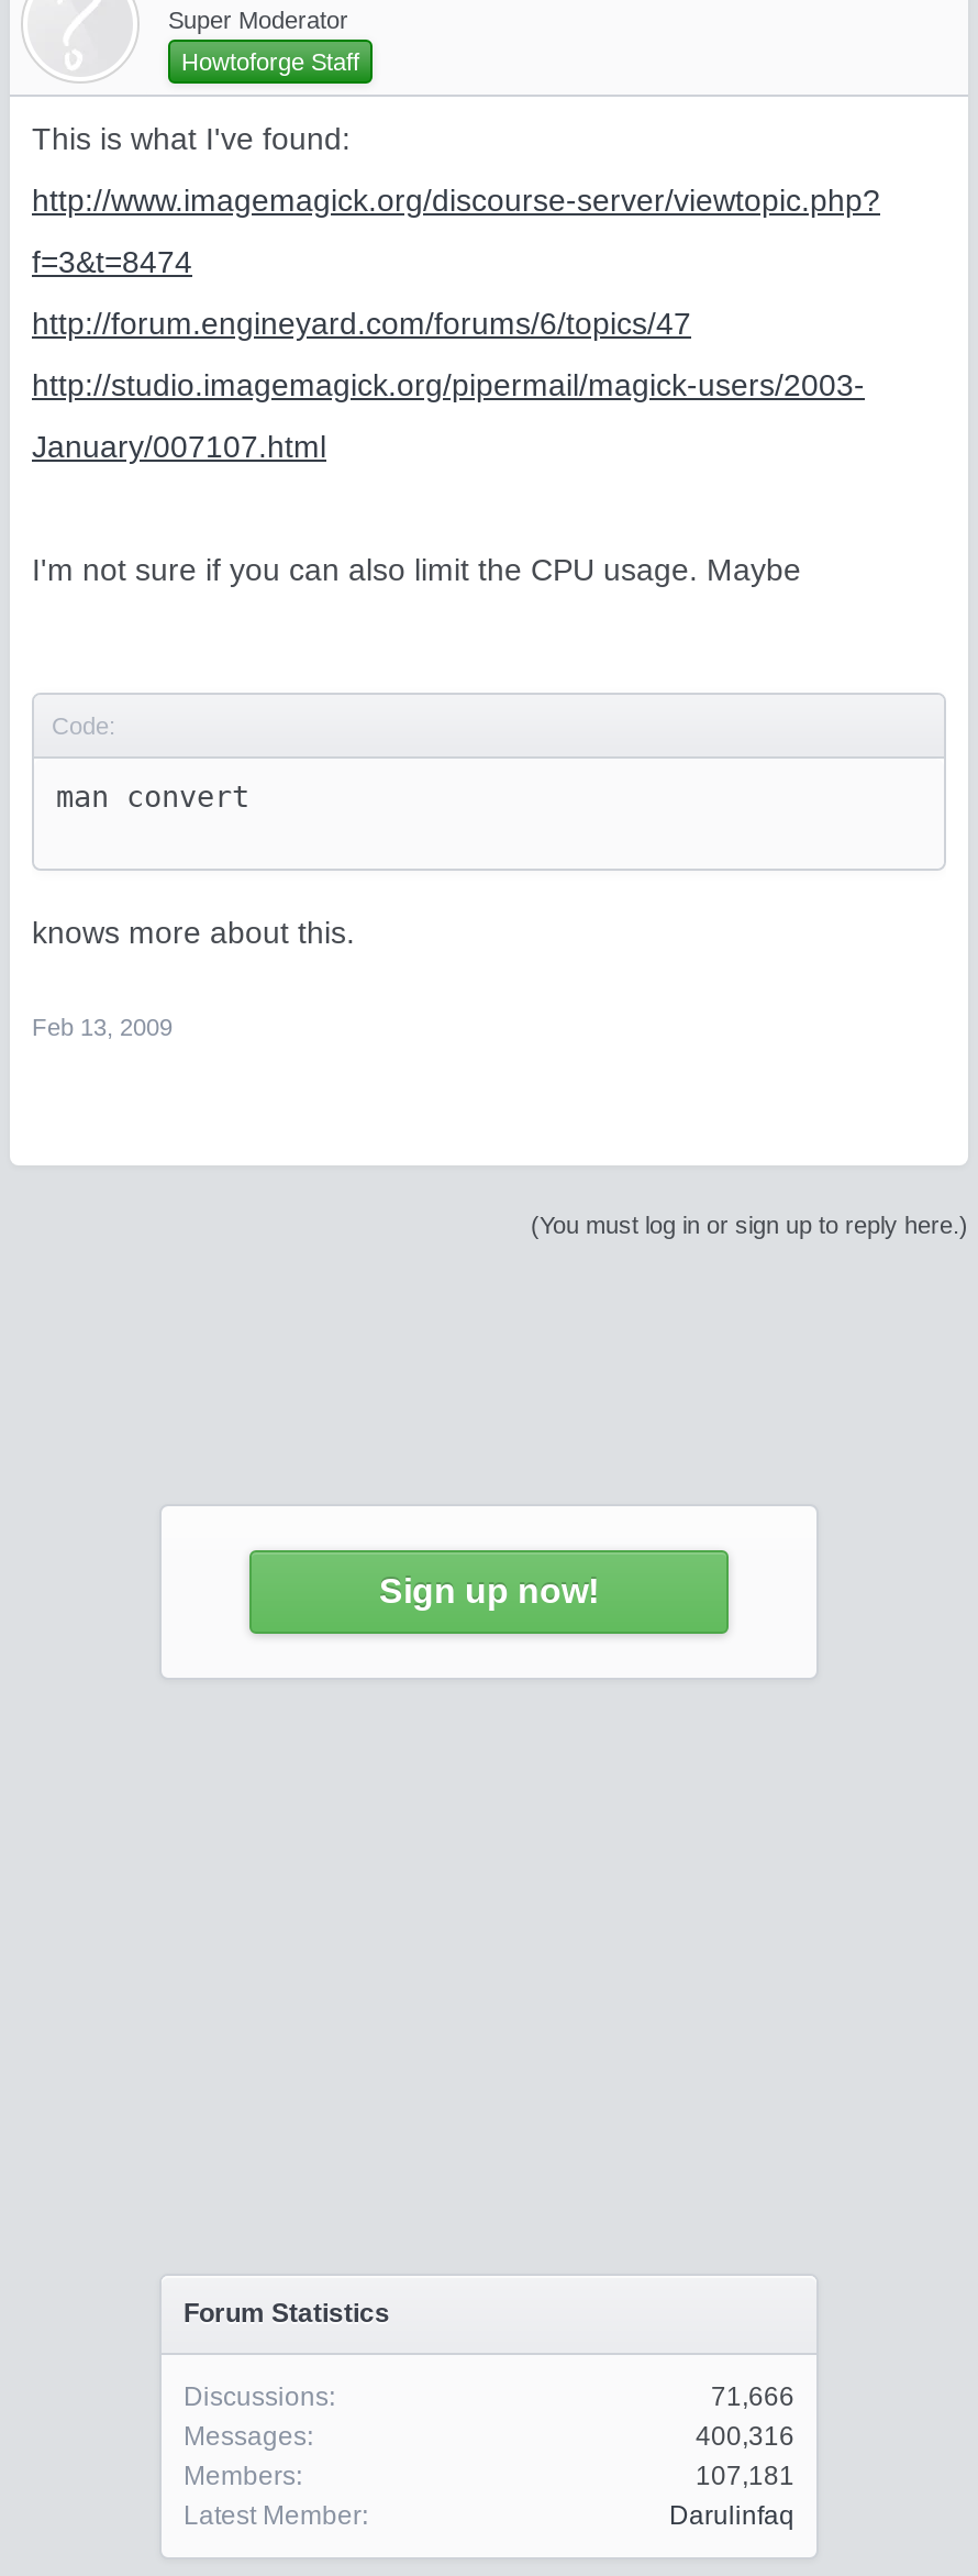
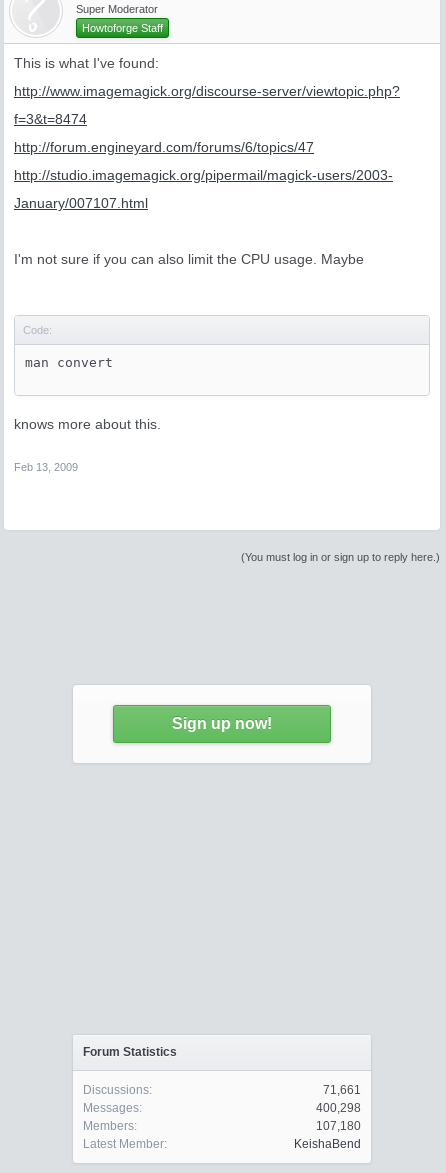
[711,2381,794,2412] 71,666 -> [323,1083,361,1097] 71,661
[696,2421,794,2452] 400,316 -> [316,1101,361,1115] 400,298
[696,2461,794,2491] 107,181 -> [316,1119,361,1133] 107,180
[669,2500,794,2531] Darulinfaq -> [294,1137,361,1151] KeishaBend

